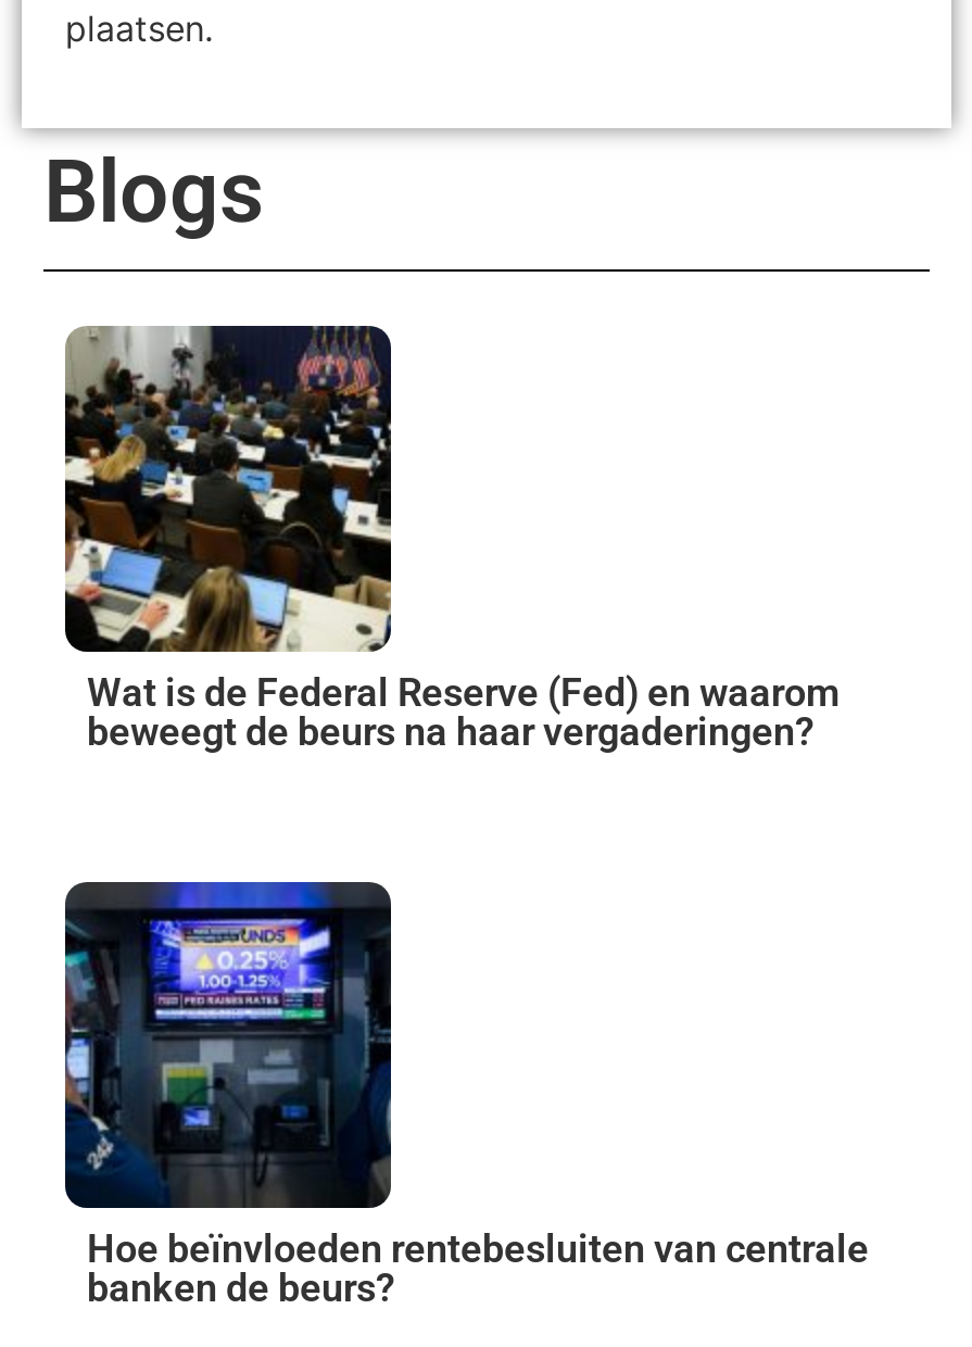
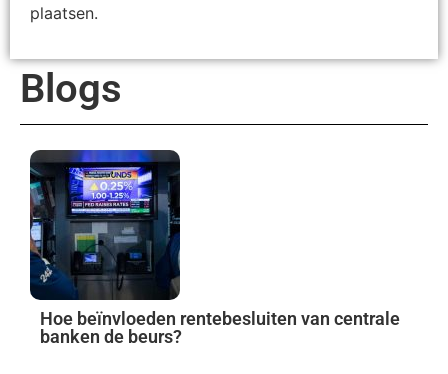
[63,324,841,754] [image] | Wat is de Federal Reserve (Fed) en waarom | beweegt de beurs na haar vergaderingen? -> none

